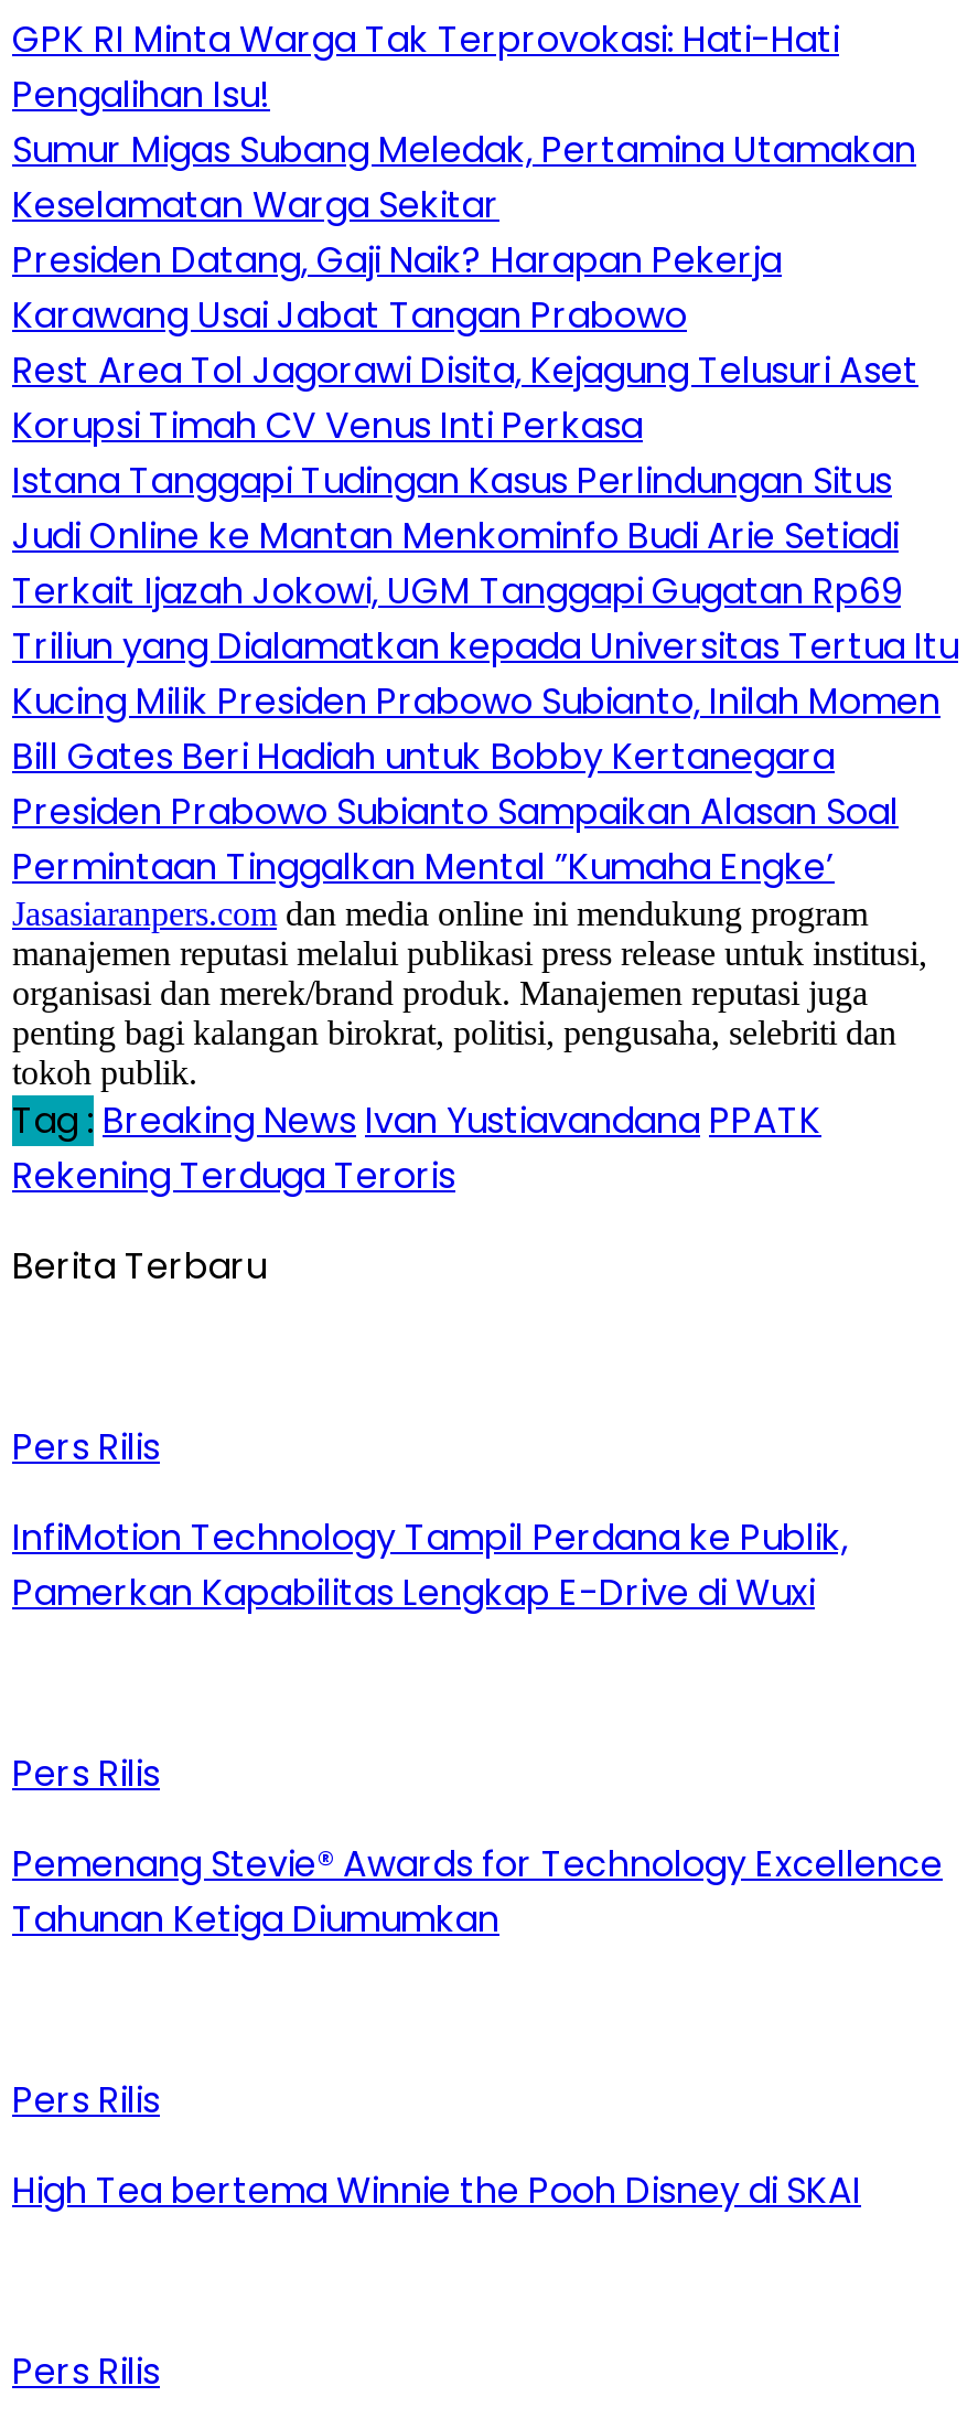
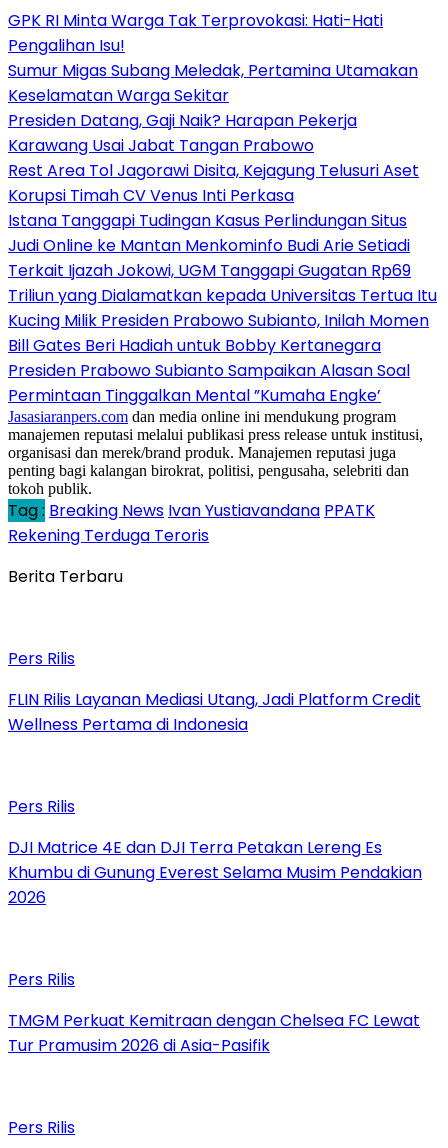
[12,1513,848,1619] InfiMotion Technology Tampil Perdana ke Publik, | Pamerkan Kapabilitas Lengkap E-Drive di Wuxi -> [8,688,421,736] FLIN Rilis Layanan Mediasi Utang, Jadi Platform Credit | Wellness Pertama di Indonesia
[12,1840,943,1946] Pemenang Stevie® Awards for Technology Excellence | Tahunan Ketiga Diumumkan -> [8,836,422,909] DJI Matrice 4E dan DJI Terra Petakan Lereng Es | Khumbu di Gunung Everest Selama Musim Pendakian | 2026
[12,2166,861,2217] High Tea bertema Winnie the Pooh Disney di SKAI -> [8,1009,420,1057] TMGM Perkuat Kemitraan dengan Chelsea FC Lewat | Tur Pramusim 2026 di Asia-Pasifik

